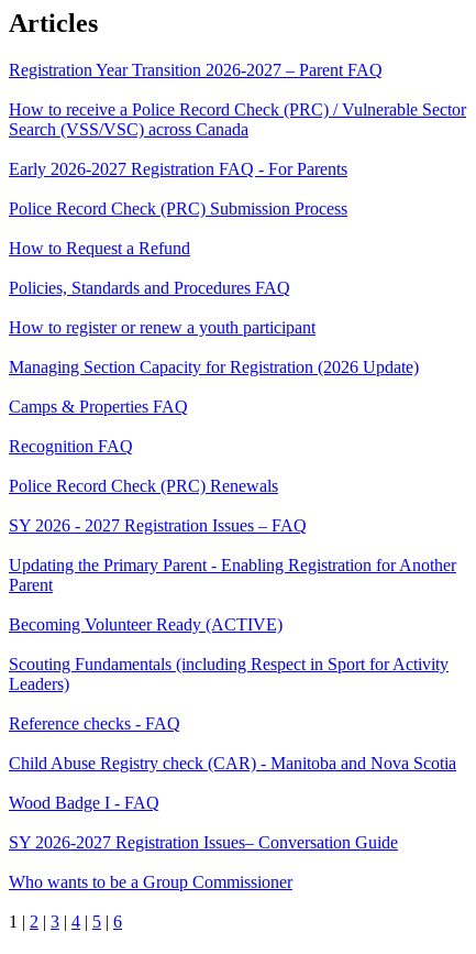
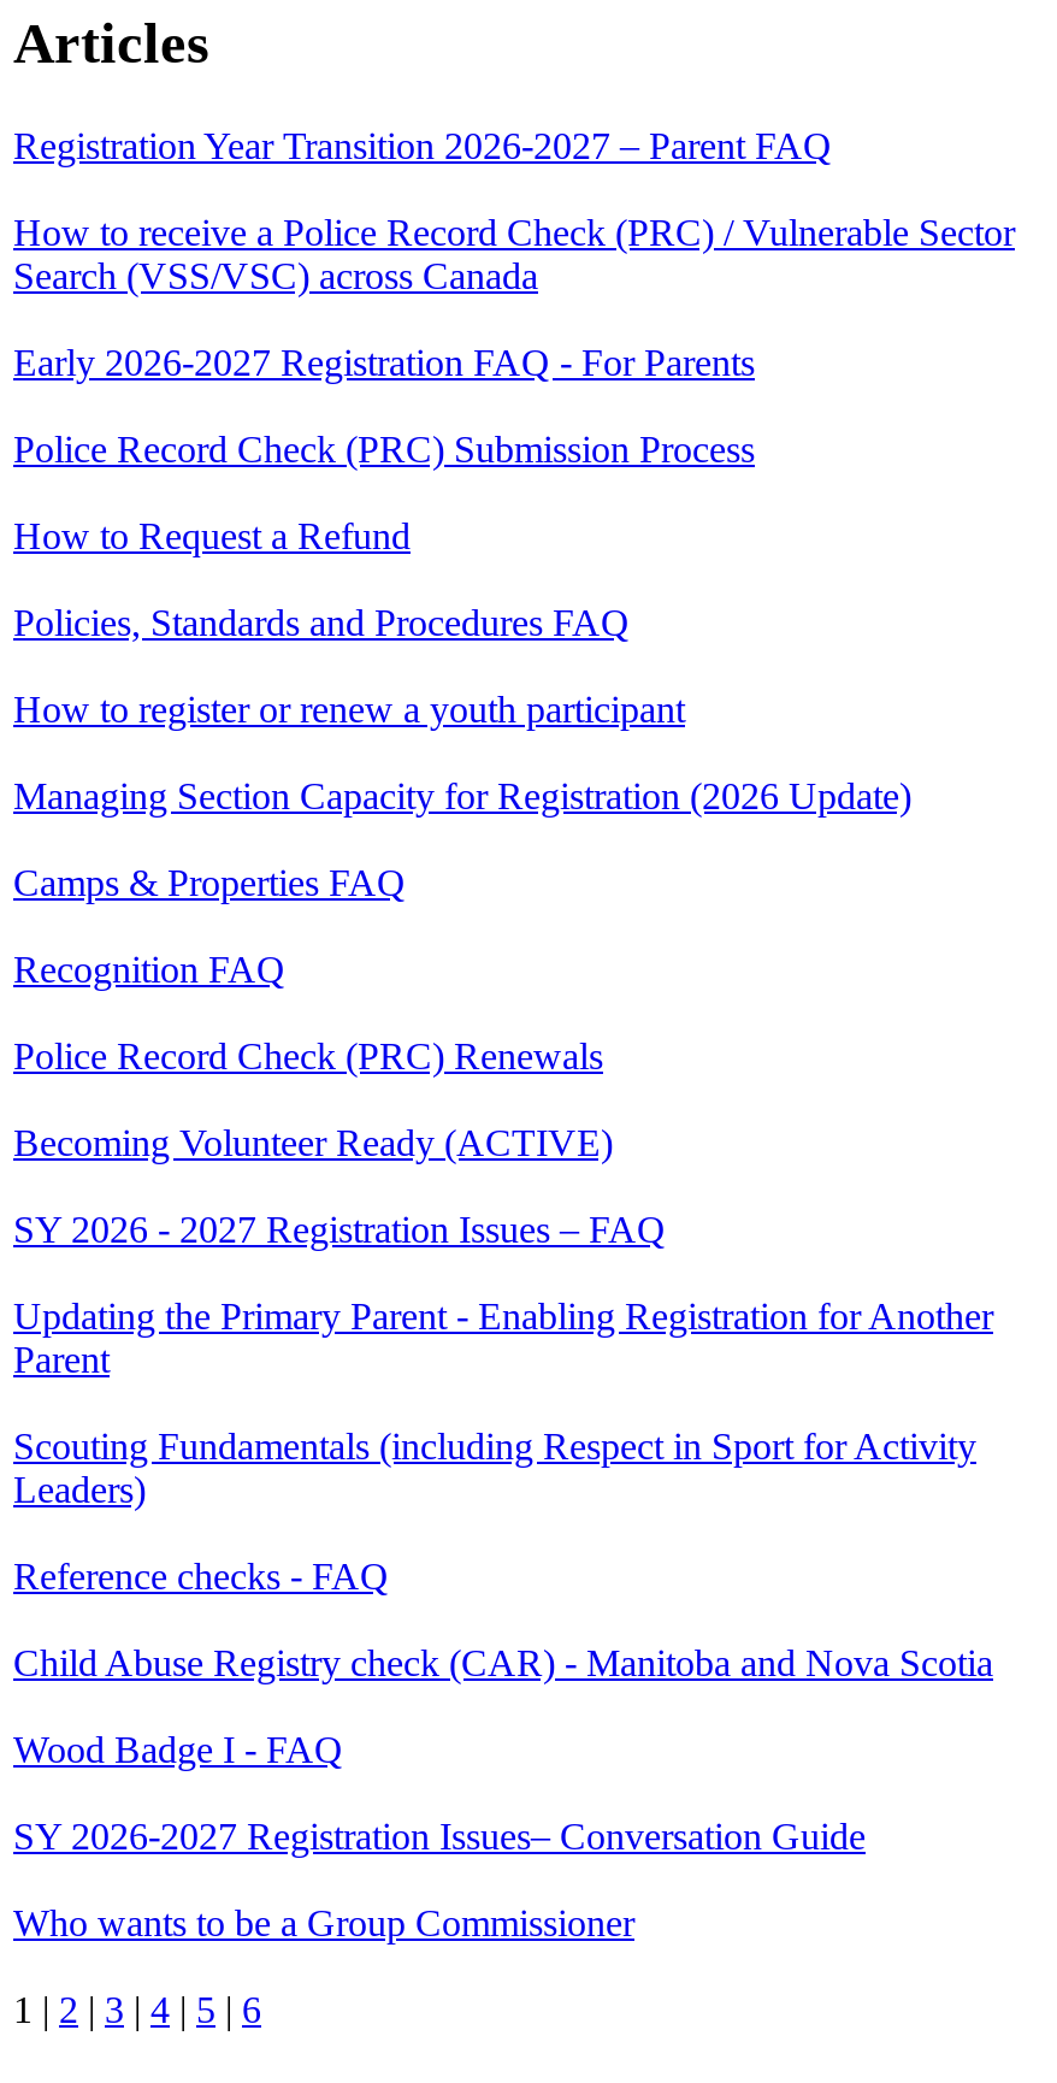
moved [9,516,456,594] -> [13,1209,993,1380]: SY 2026 - 2027 Registration Issues – FAQ | Updating the Primary Parent - Enabling Registration for Another | Parent
moved [9,615,283,634] -> [13,1122,613,1163]: Becoming Volunteer Ready (ACTIVE)

